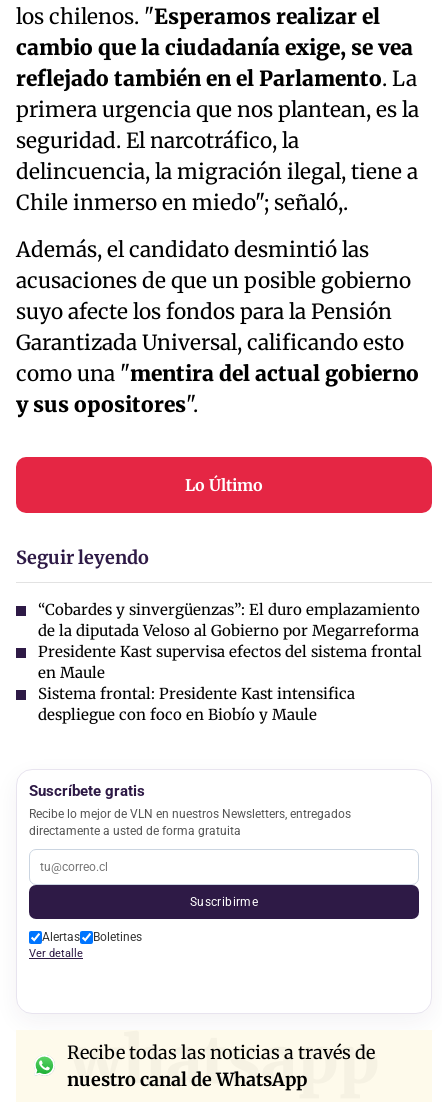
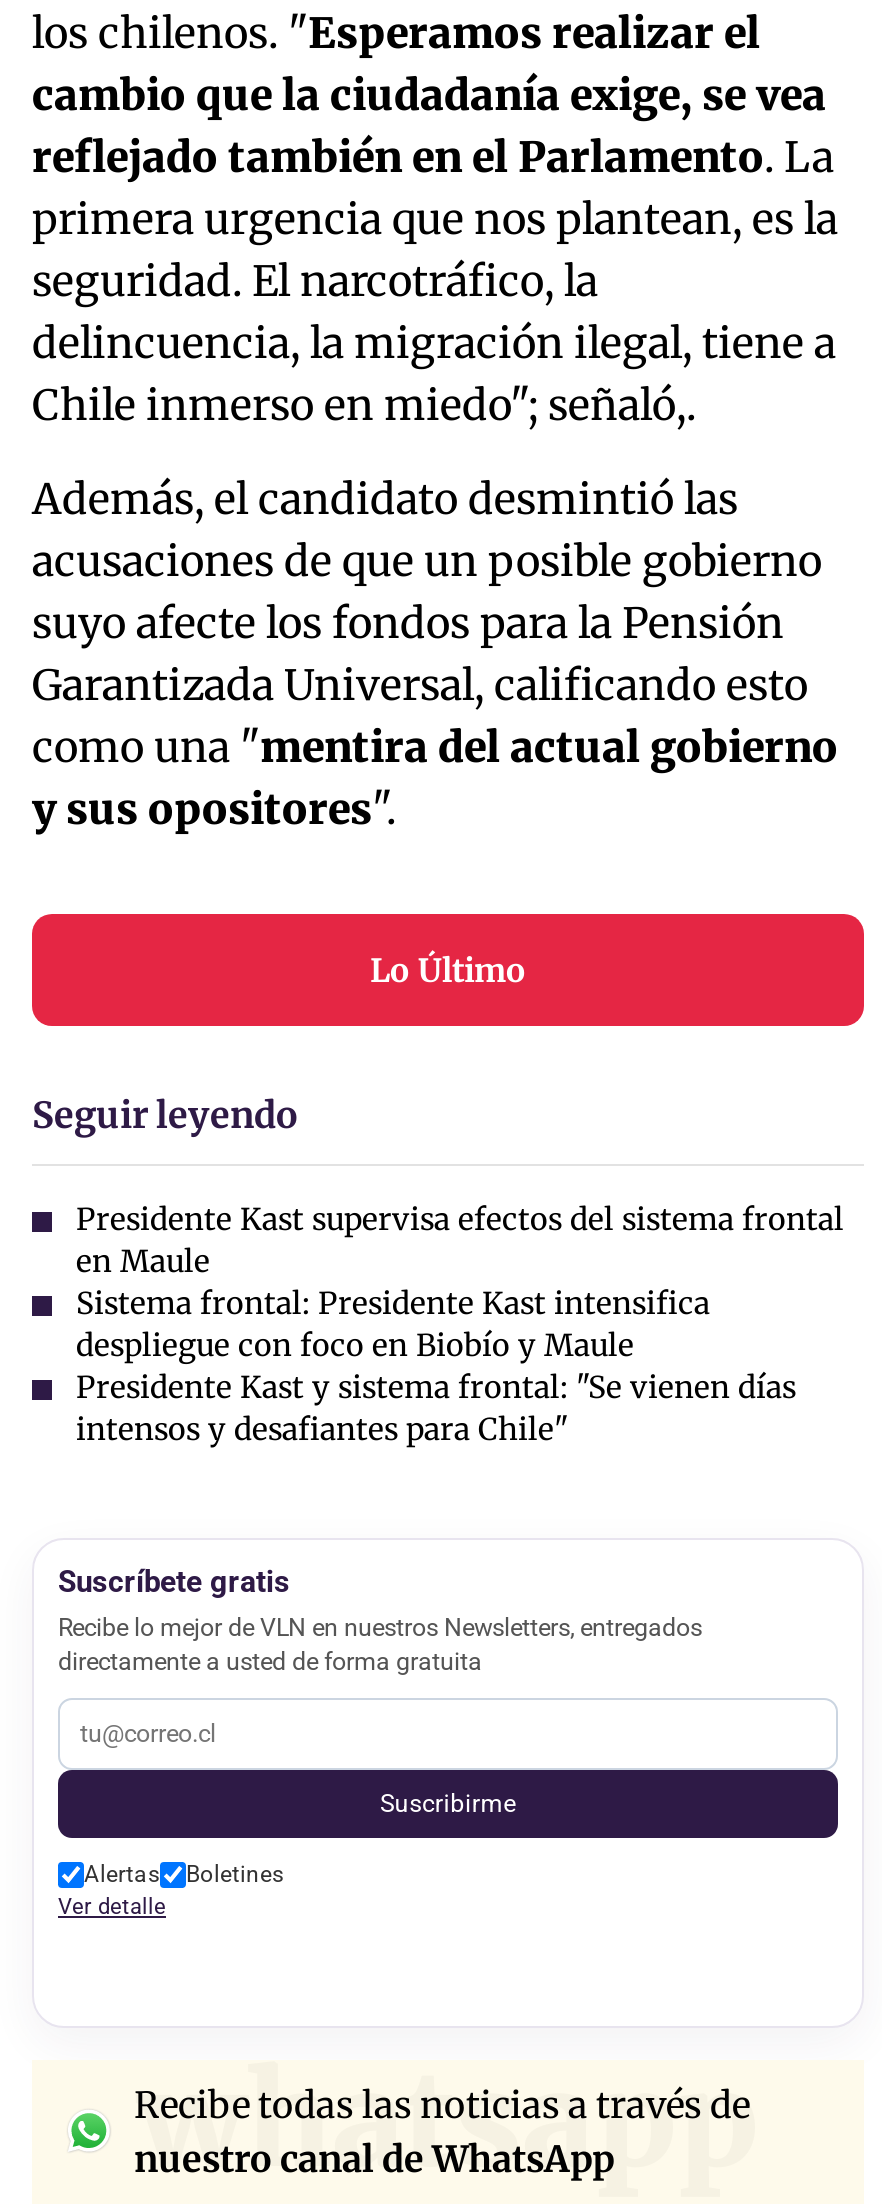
[38,600,420,640] “Cobardes y sinvergüenzas”: El duro emplazamiento | de la diputada Veloso al Gobierno por Megarreforma -> none
moved [38,642,422,724] -> [76,1200,844,1364]: Presidente Kast supervisa efectos del sistema frontal | en Maule | Sistema frontal: Presidente Kast intensifica | despliegue con foco en Biobío y Maule
none -> [76,1368,796,1448] Presidente Kast y sistema frontal: "Se vienen días | intensos y desafiantes para Chile"

